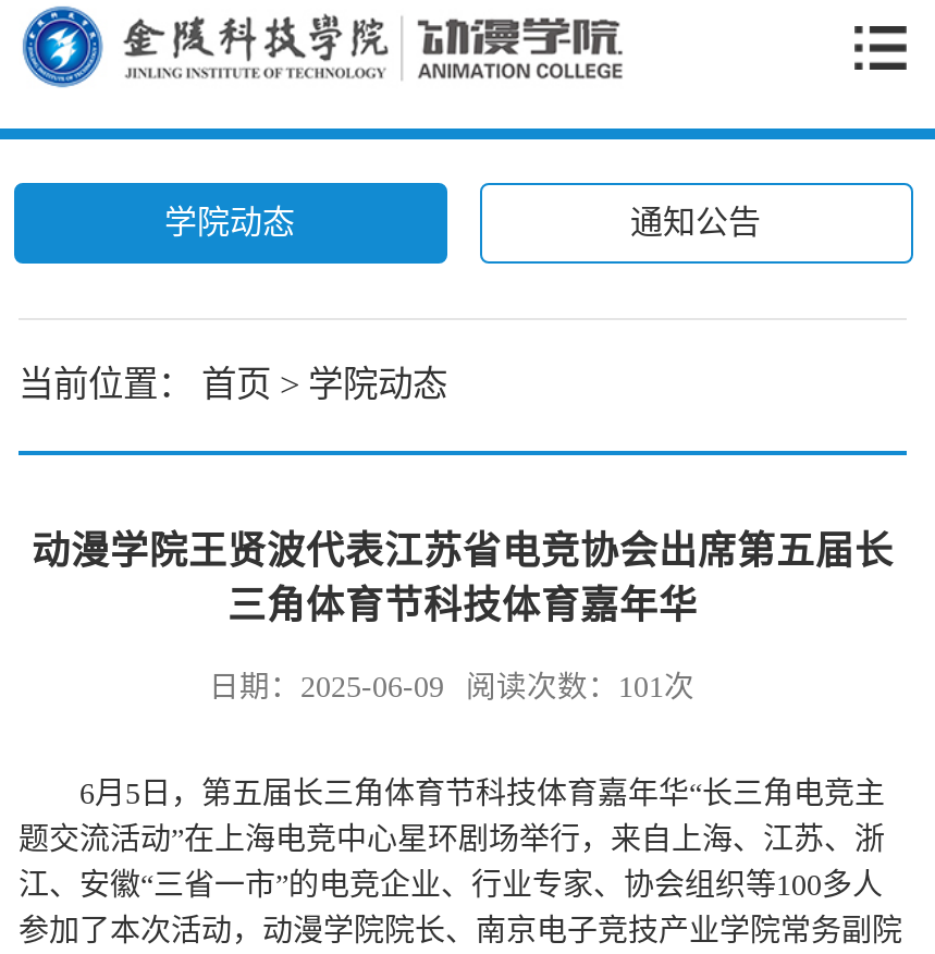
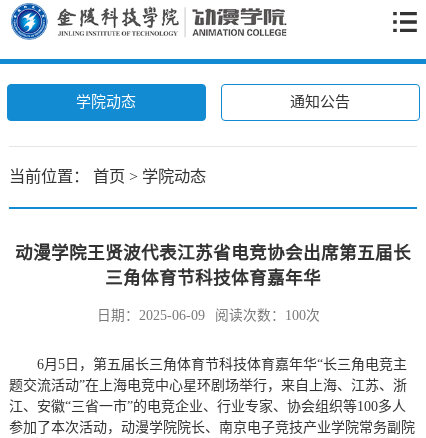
[209,671,694,704] 日期：2025-06-09 阅读次数：101次 -> [96,308,319,323] 日期：2025-06-09 阅读次数：100次

